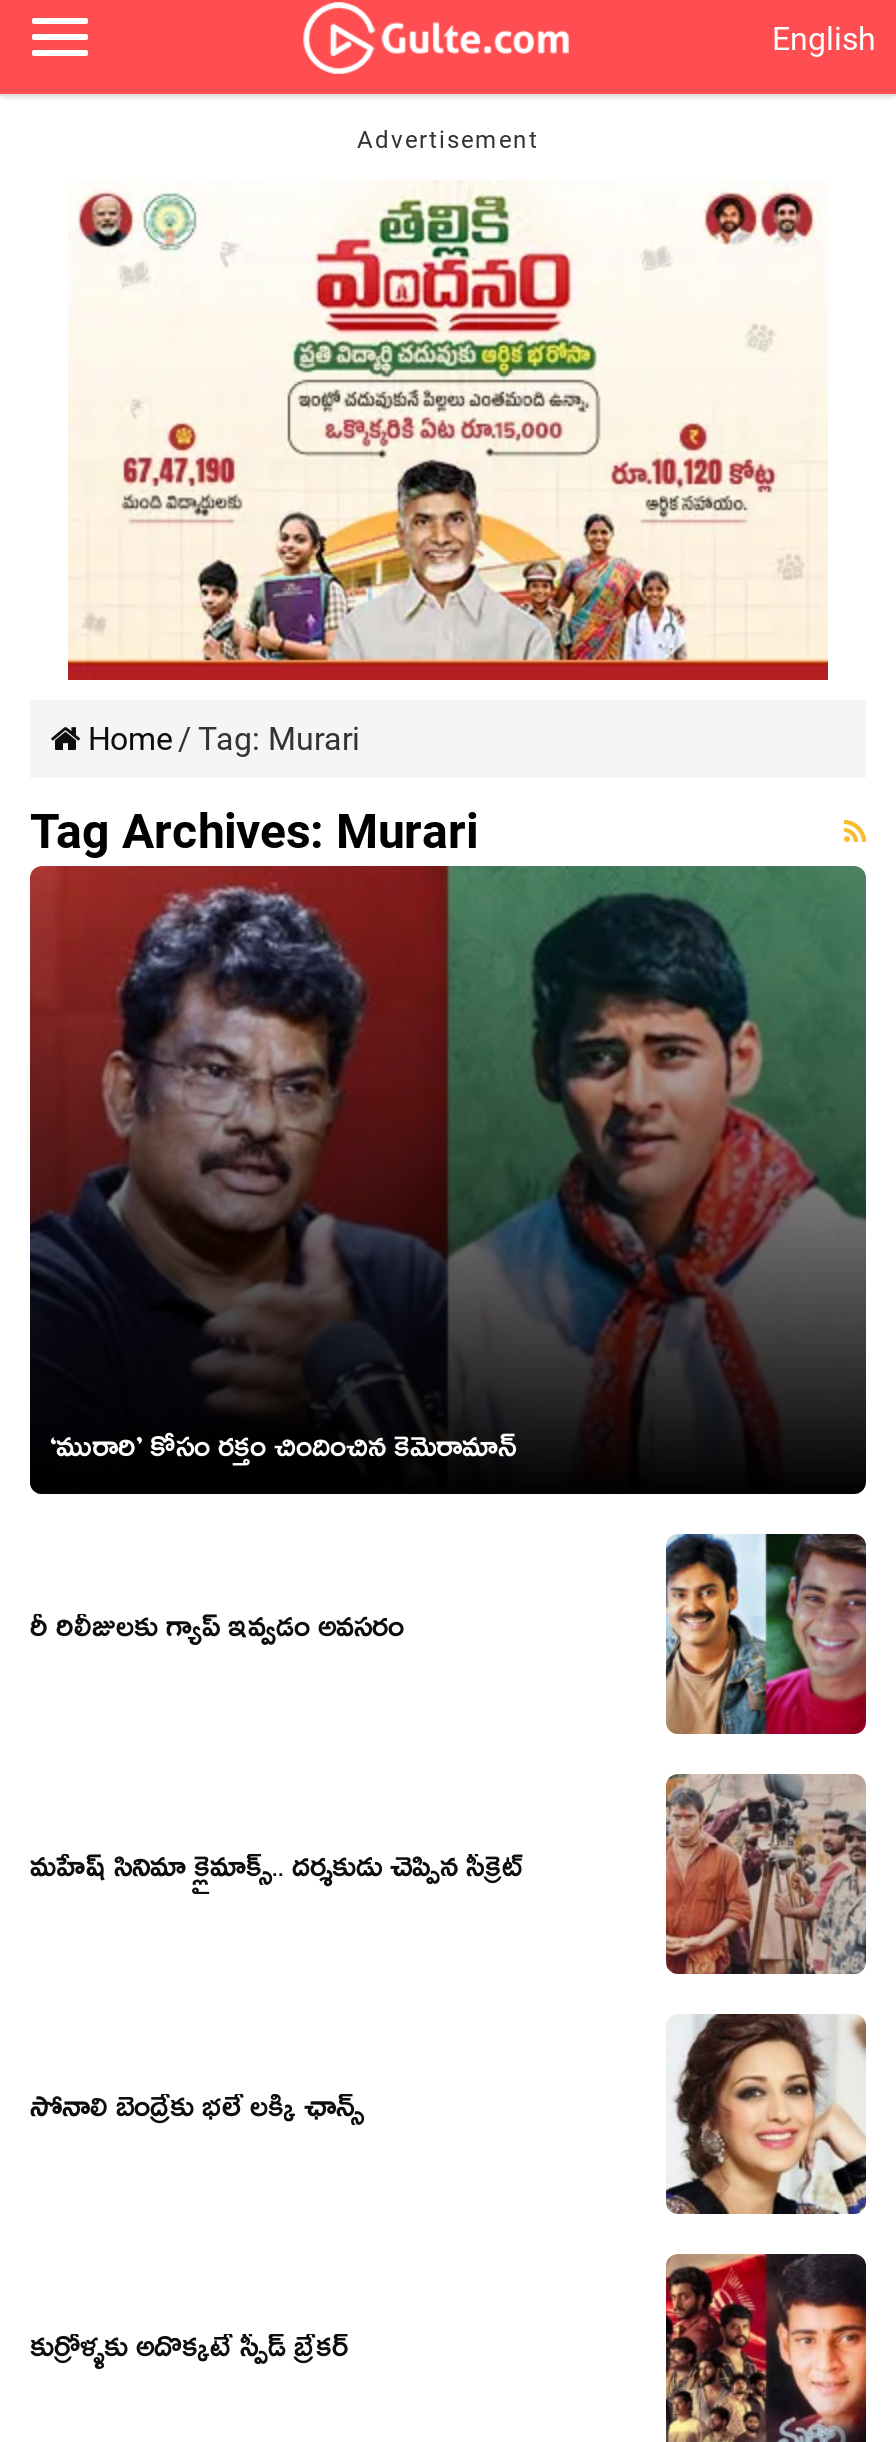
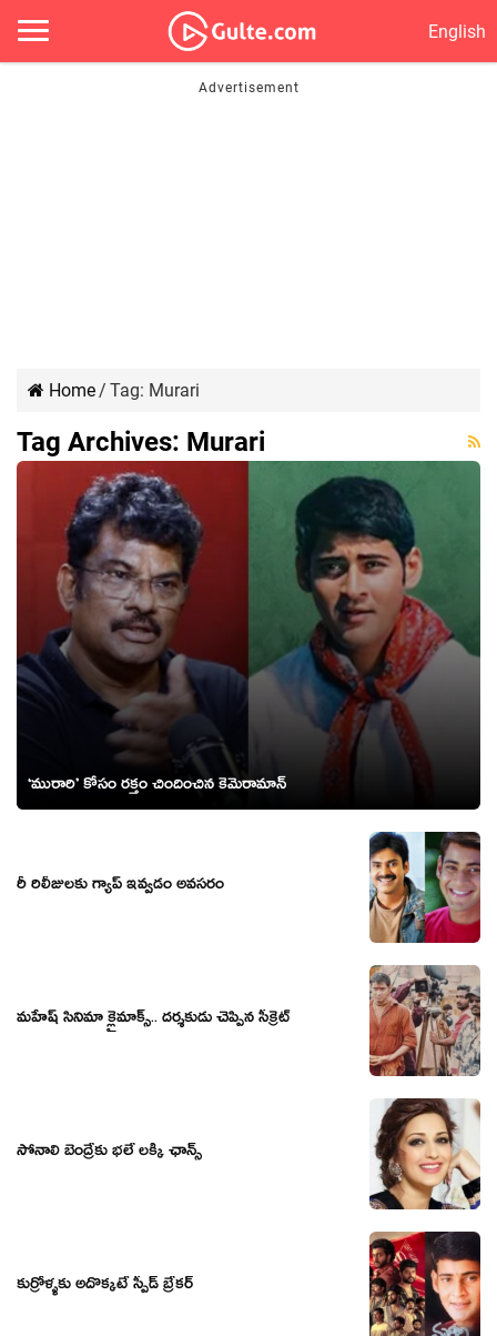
[66,190,830,682] [image] -> none

